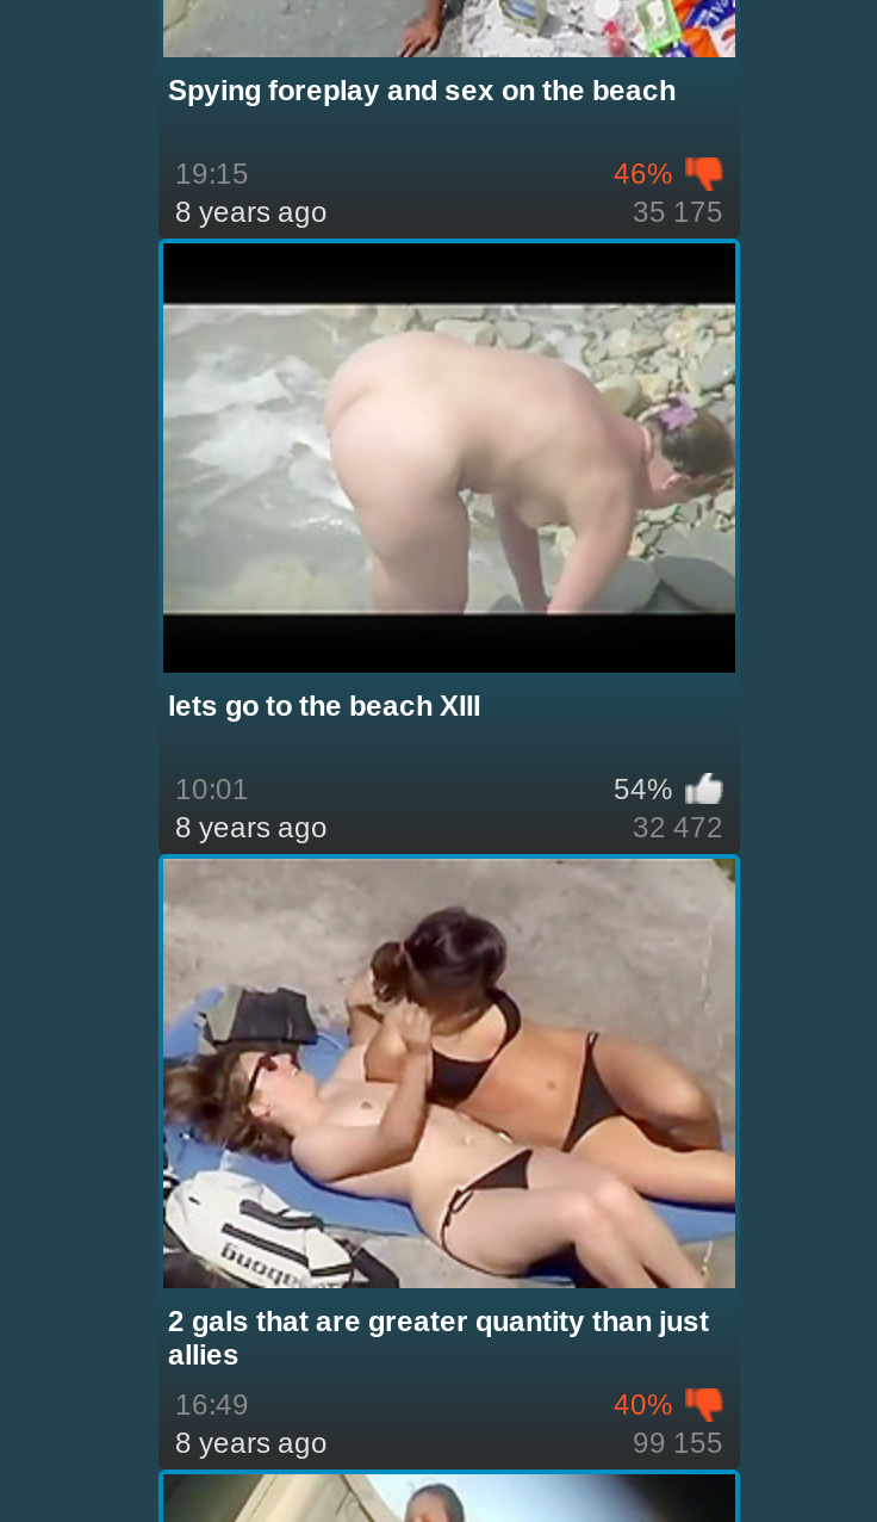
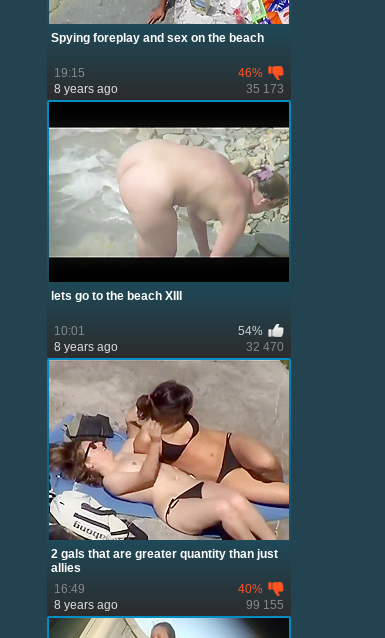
[633,196,723,229] 35 175 -> [246,82,284,96] 35 173
[633,812,723,845] 32 472 -> [246,340,284,354] 32 470

